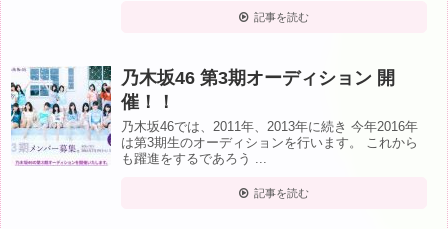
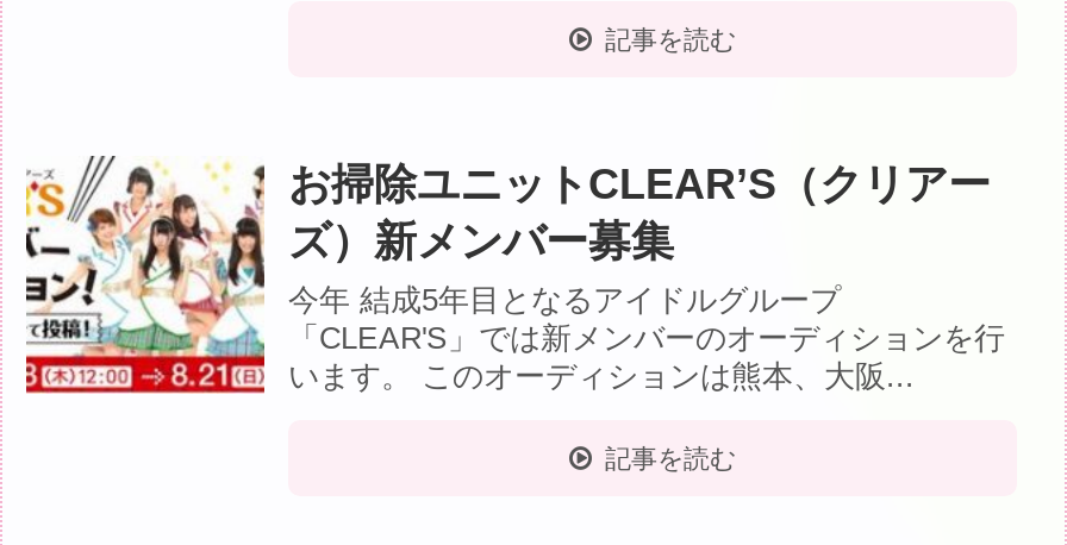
[10,65,418,166] [image] | 乃木坂46 第3期オーディション 開 | 催！！ | 乃木坂46では、2011年、2013年に続き 今年2016年 | は第3期生のオーディションを行います。 これから | も躍進をするであろう ... -> [24,155,1005,395] [image] | お掃除ユニットCLEAR’S（クリアー | ズ）新メンバー募集 | 今年 結成5年目となるアイドルグループ | 「CLEAR'S」では新メンバーのオーディションを行 | います。 このオーディションは熊本、大阪...

